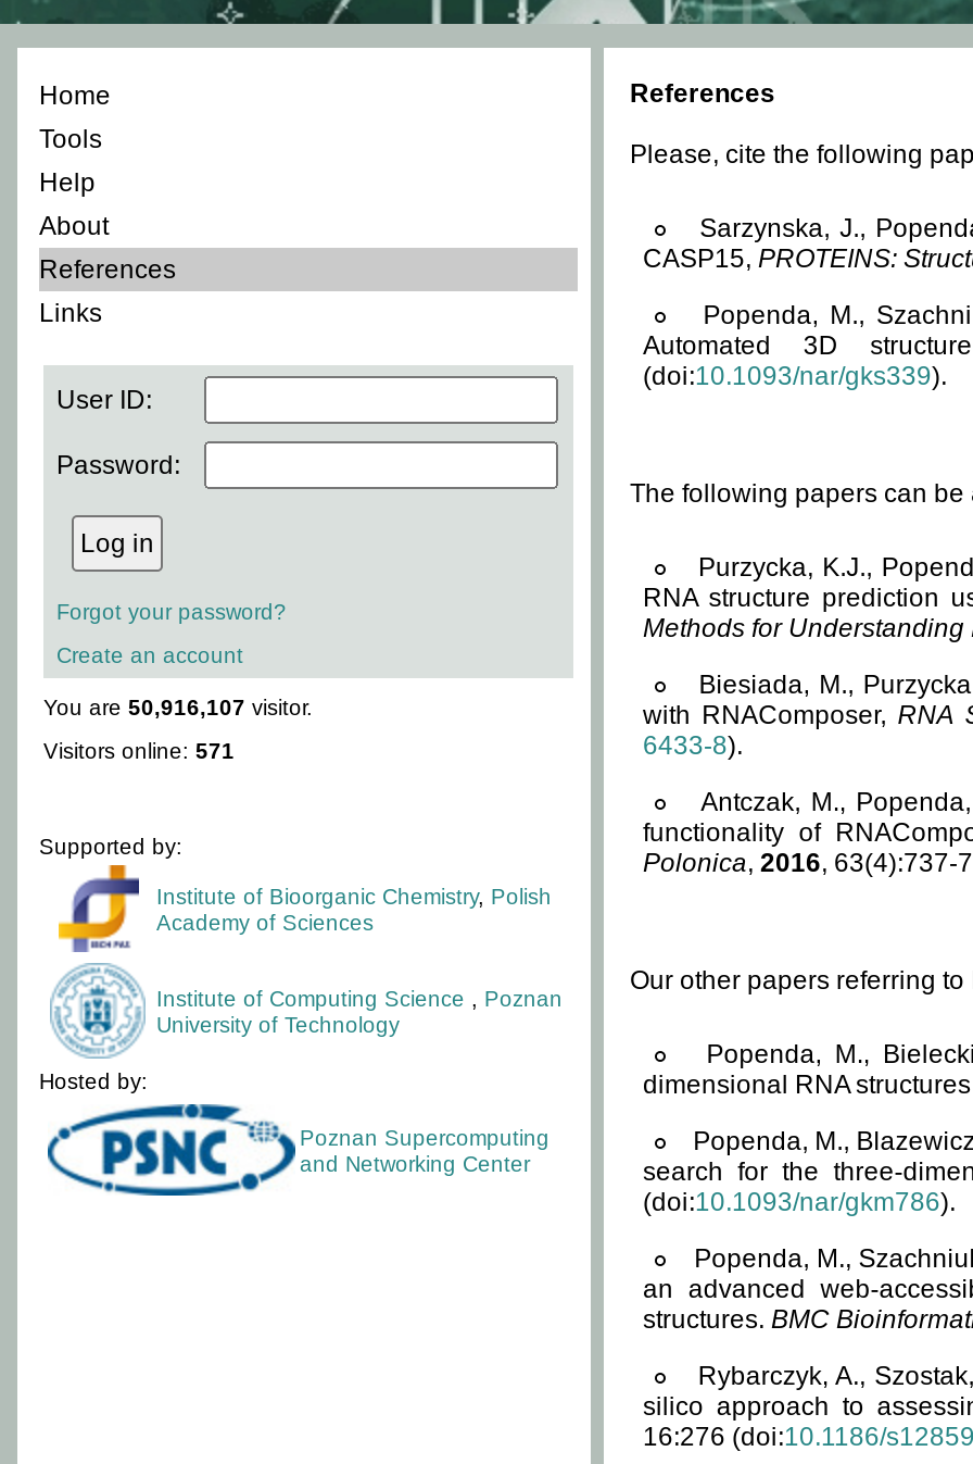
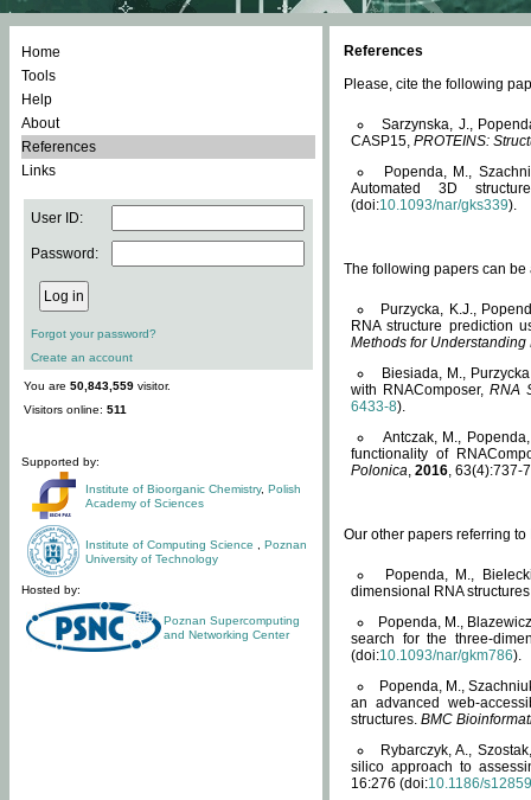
[43,696,313,720] You are 50,916,107 visitor. -> [24,379,171,392] You are 50,843,559 visitor.
[43,739,235,763] Visitors online: 571 -> [24,403,127,416] Visitors online: 511

